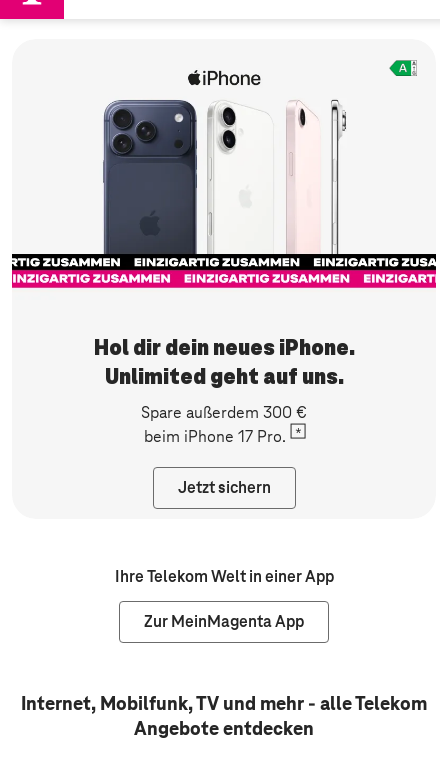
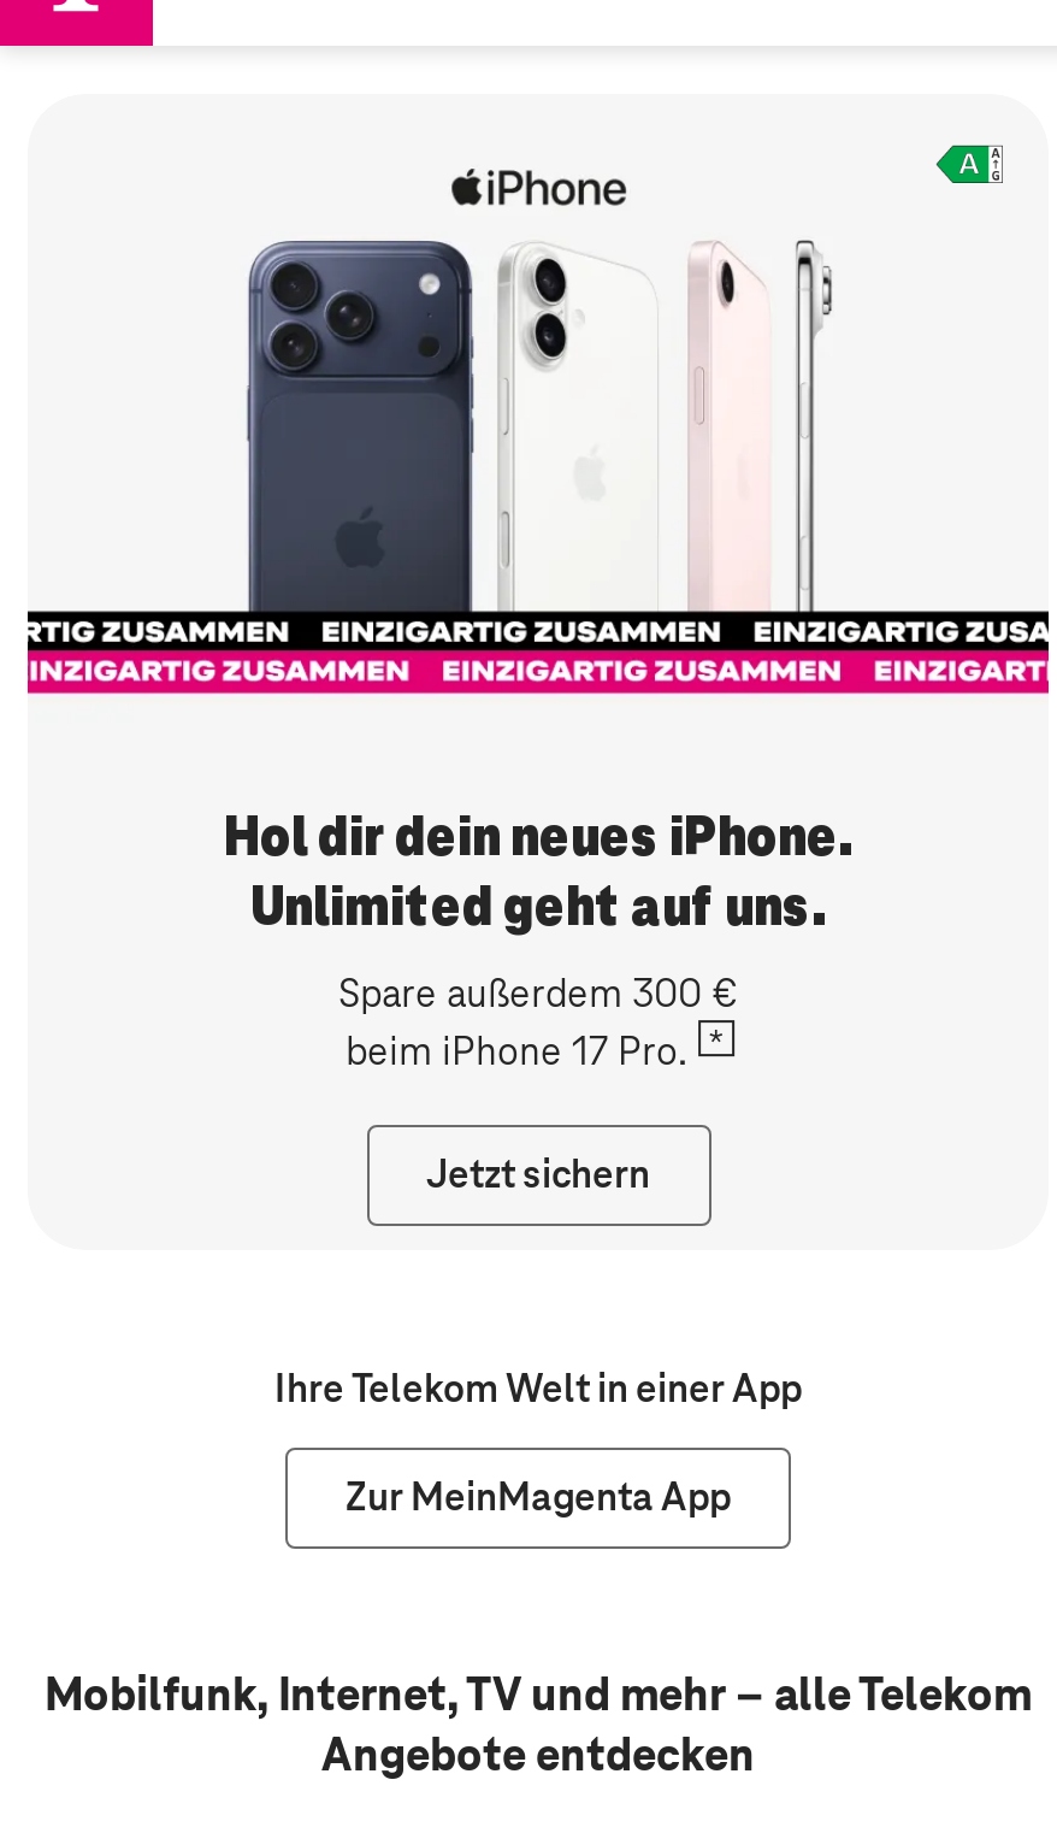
[21,691,427,715] Internet, Mobilfunk, TV und mehr - alle Telekom -> [45,1664,1032,1722] Mobilfunk, Internet, TV und mehr – alle Telekom

